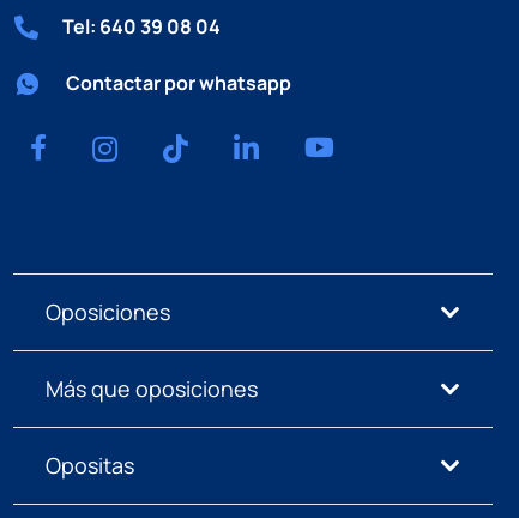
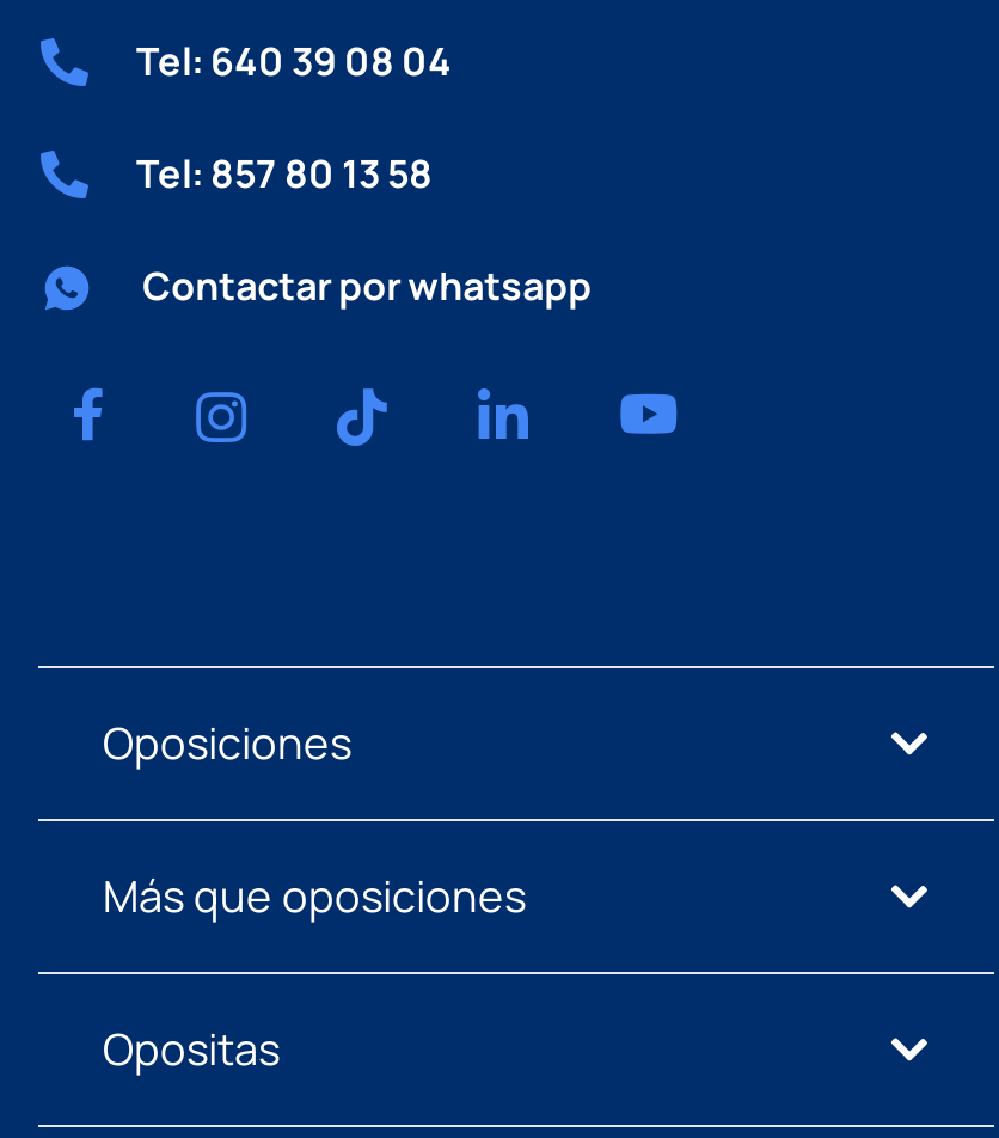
none -> [136,147,433,200] Tel: 857 80 13 58

